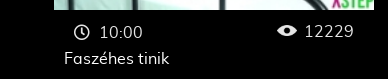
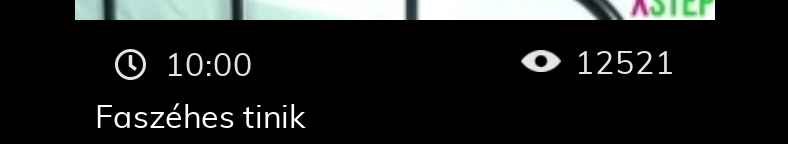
[300,23,354,39] 12229 -> [567,47,675,79] 12521

